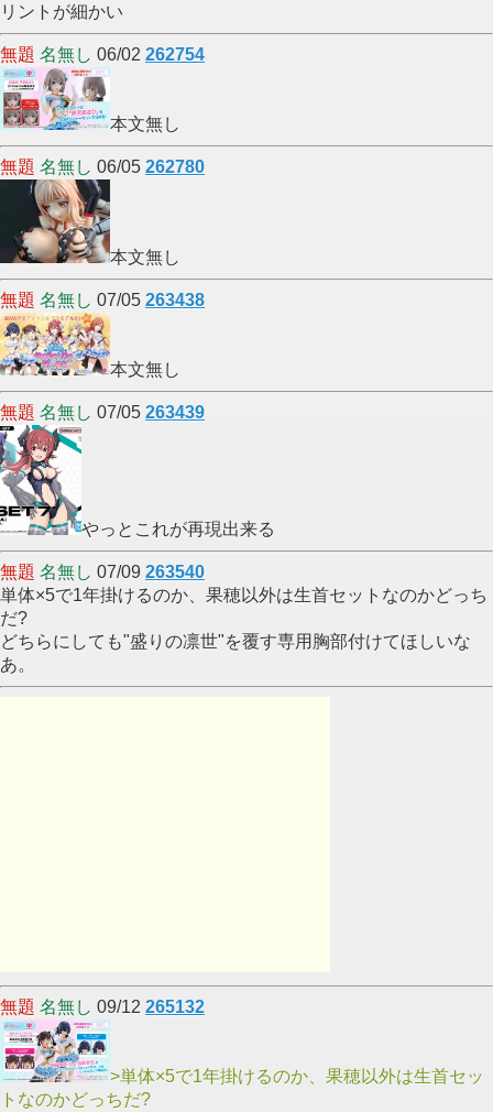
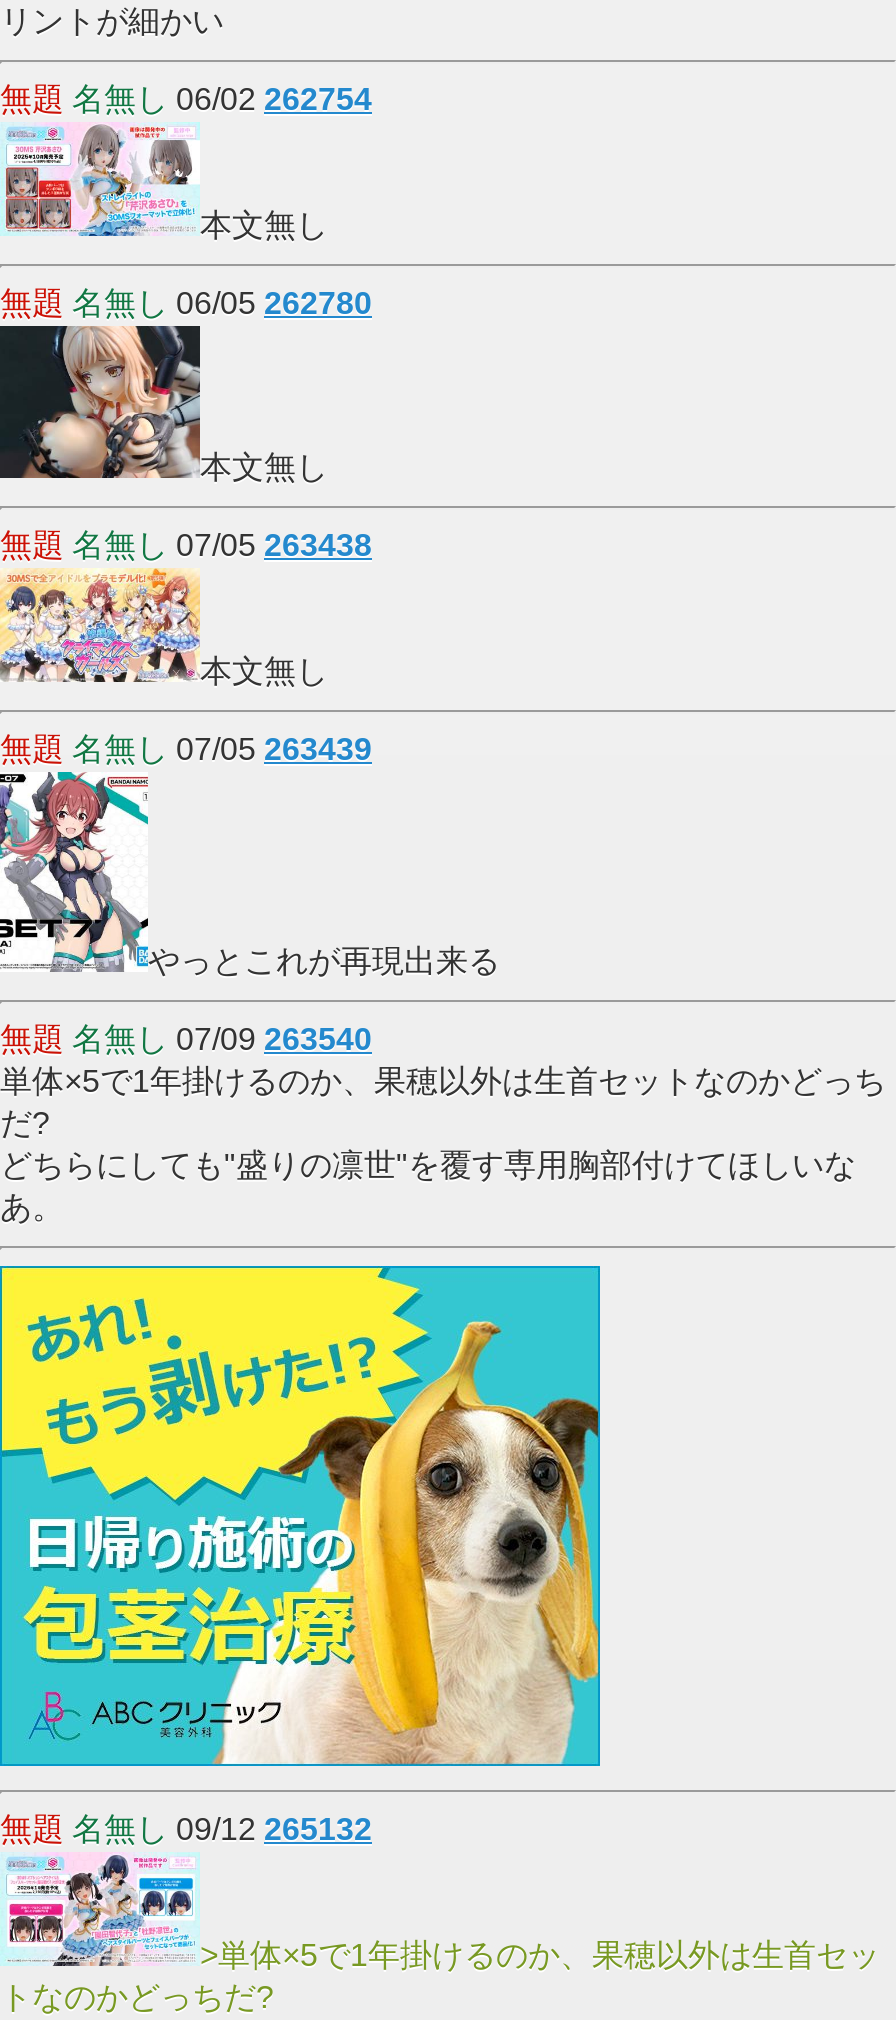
none -> [6,1264,602,1768] [image]

